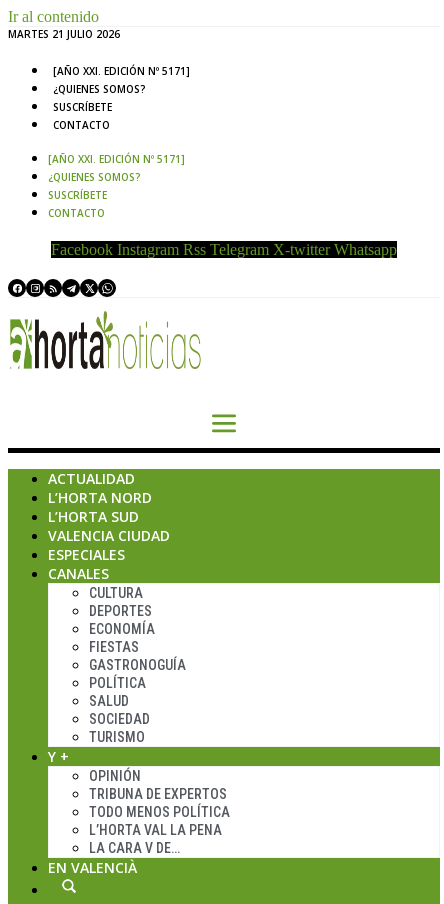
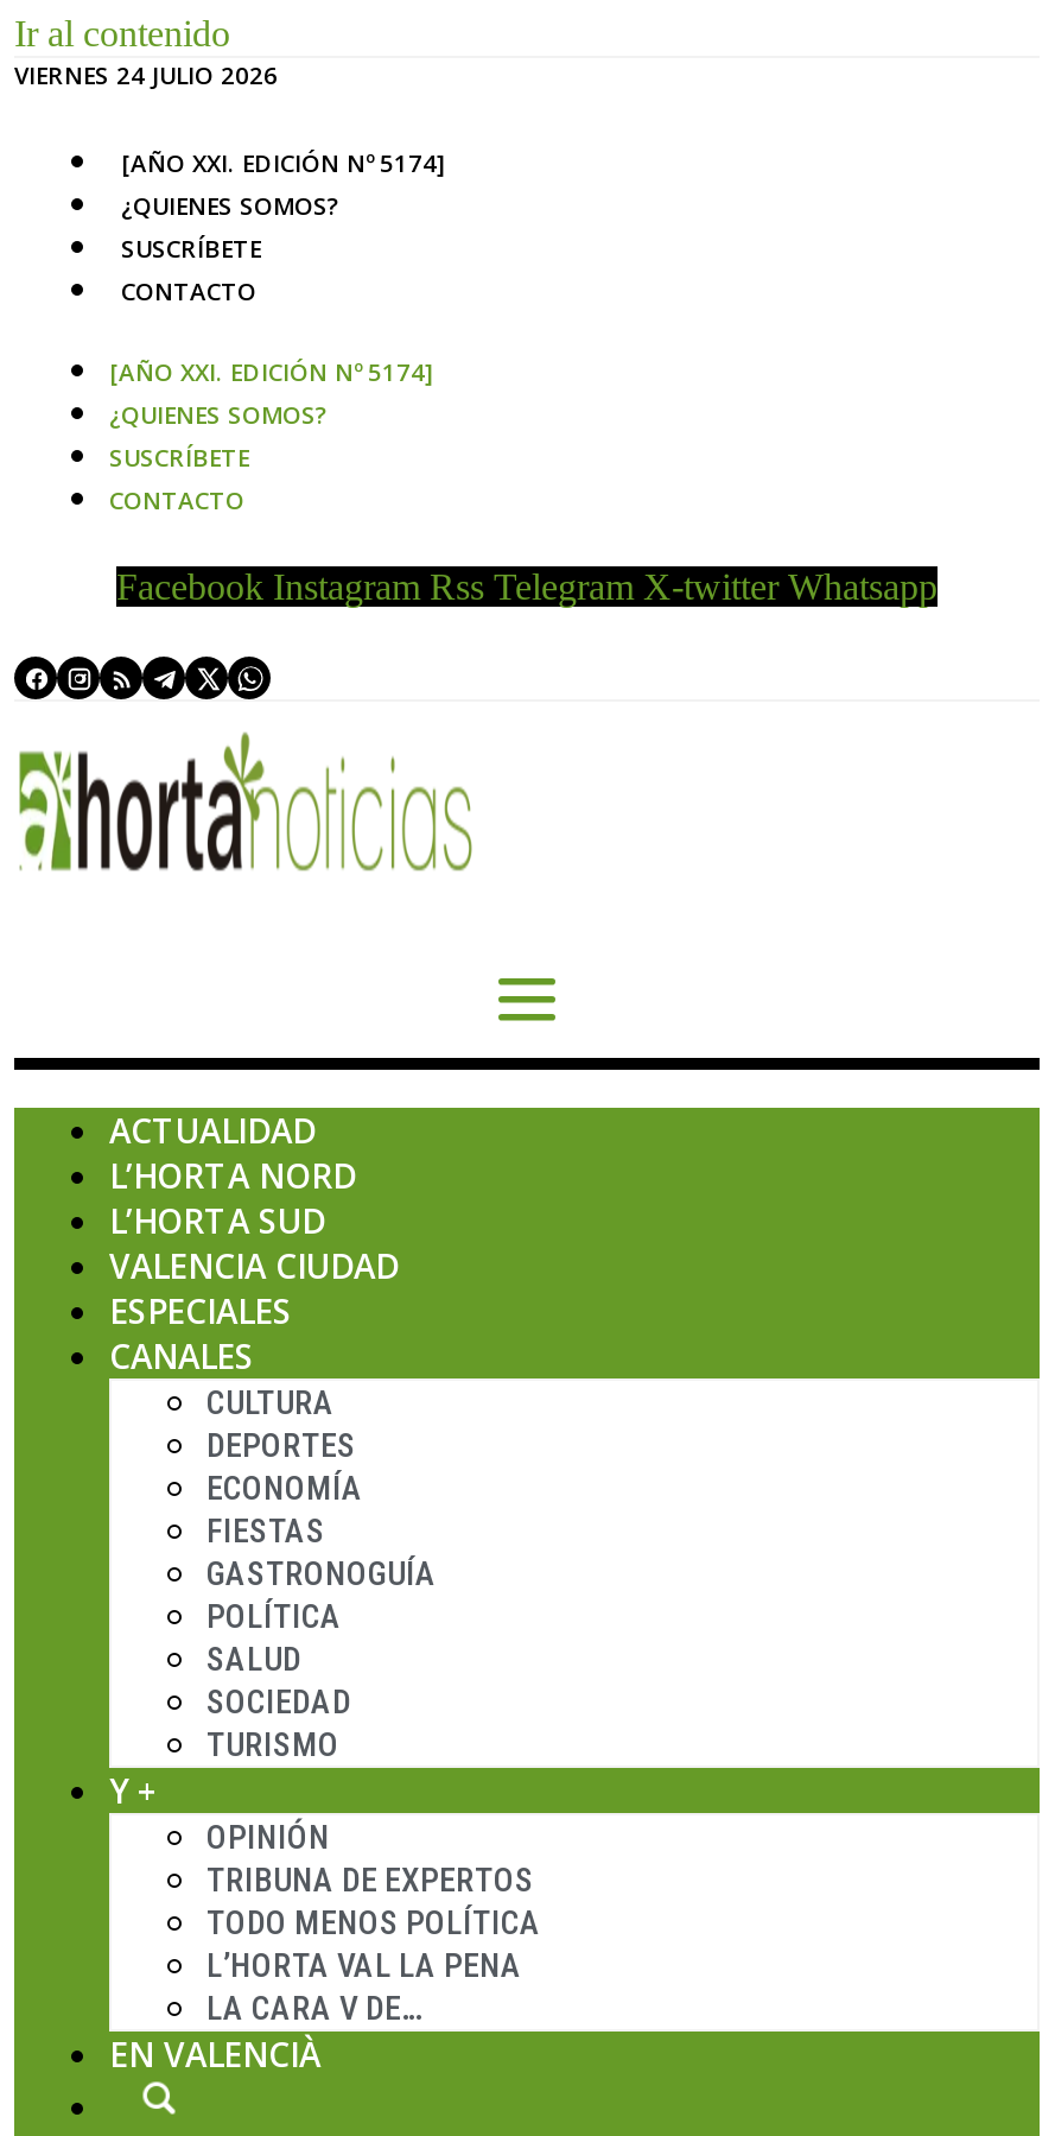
[8,27,120,41] MARTES 21 JULIO 2026 -> [14,58,278,91] VIERNES 24 JULIO 2026
[53,64,190,78] [AÑO XXI. EDICIÓN Nº 5171] -> [121,146,446,179] [AÑO XXI. EDICIÓN Nº 5174]
[48,152,185,166] [AÑO XXI. EDICIÓN Nº 5171] -> [109,355,434,388] [AÑO XXI. EDICIÓN Nº 5174]

